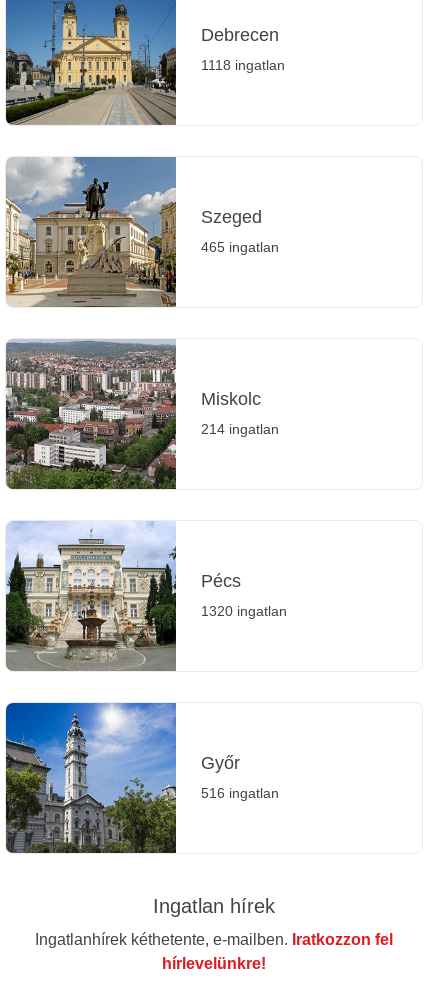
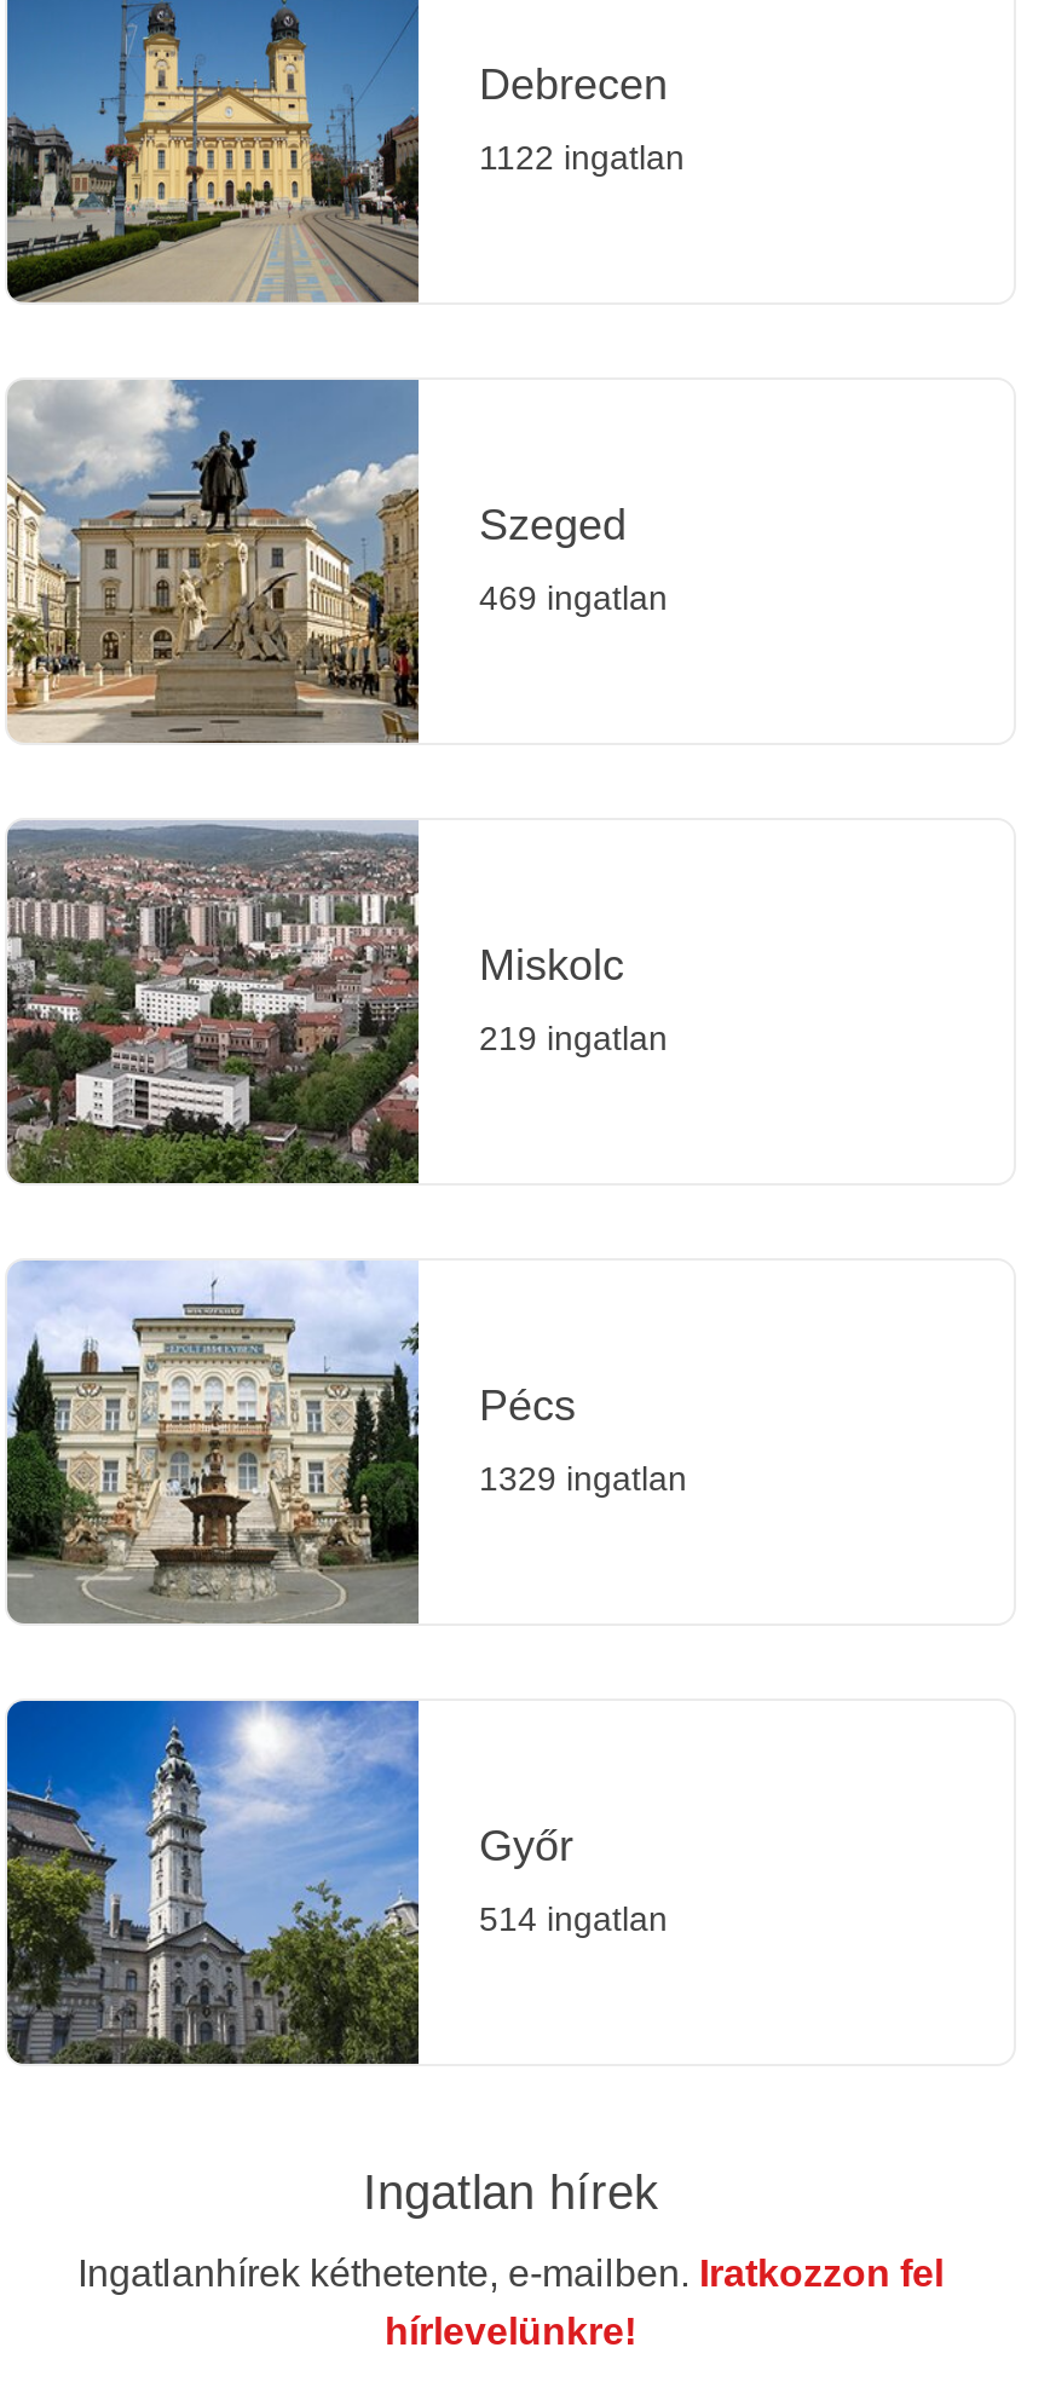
[201,56,285,72] 1118 ingatlan -> [479,137,685,175] 1122 ingatlan
[201,238,279,254] 465 ingatlan -> [479,577,668,616] 469 ingatlan
[201,420,279,436] 214 ingatlan -> [479,1017,668,1056] 219 ingatlan
[201,602,287,618] 1320 ingatlan -> [479,1458,687,1496] 1329 ingatlan
[201,784,279,800] 516 ingatlan -> [479,1898,668,1937] 514 ingatlan

